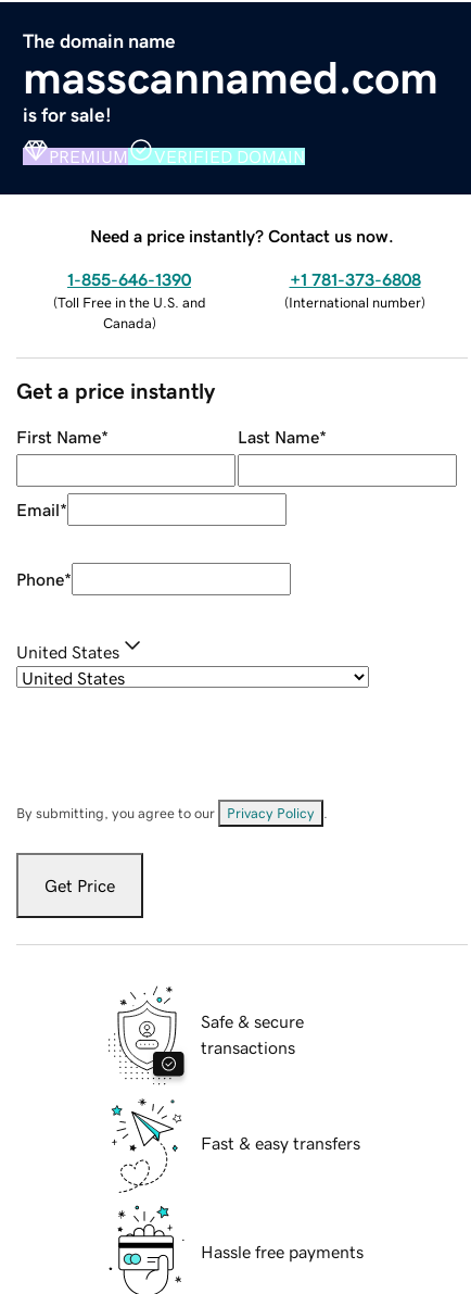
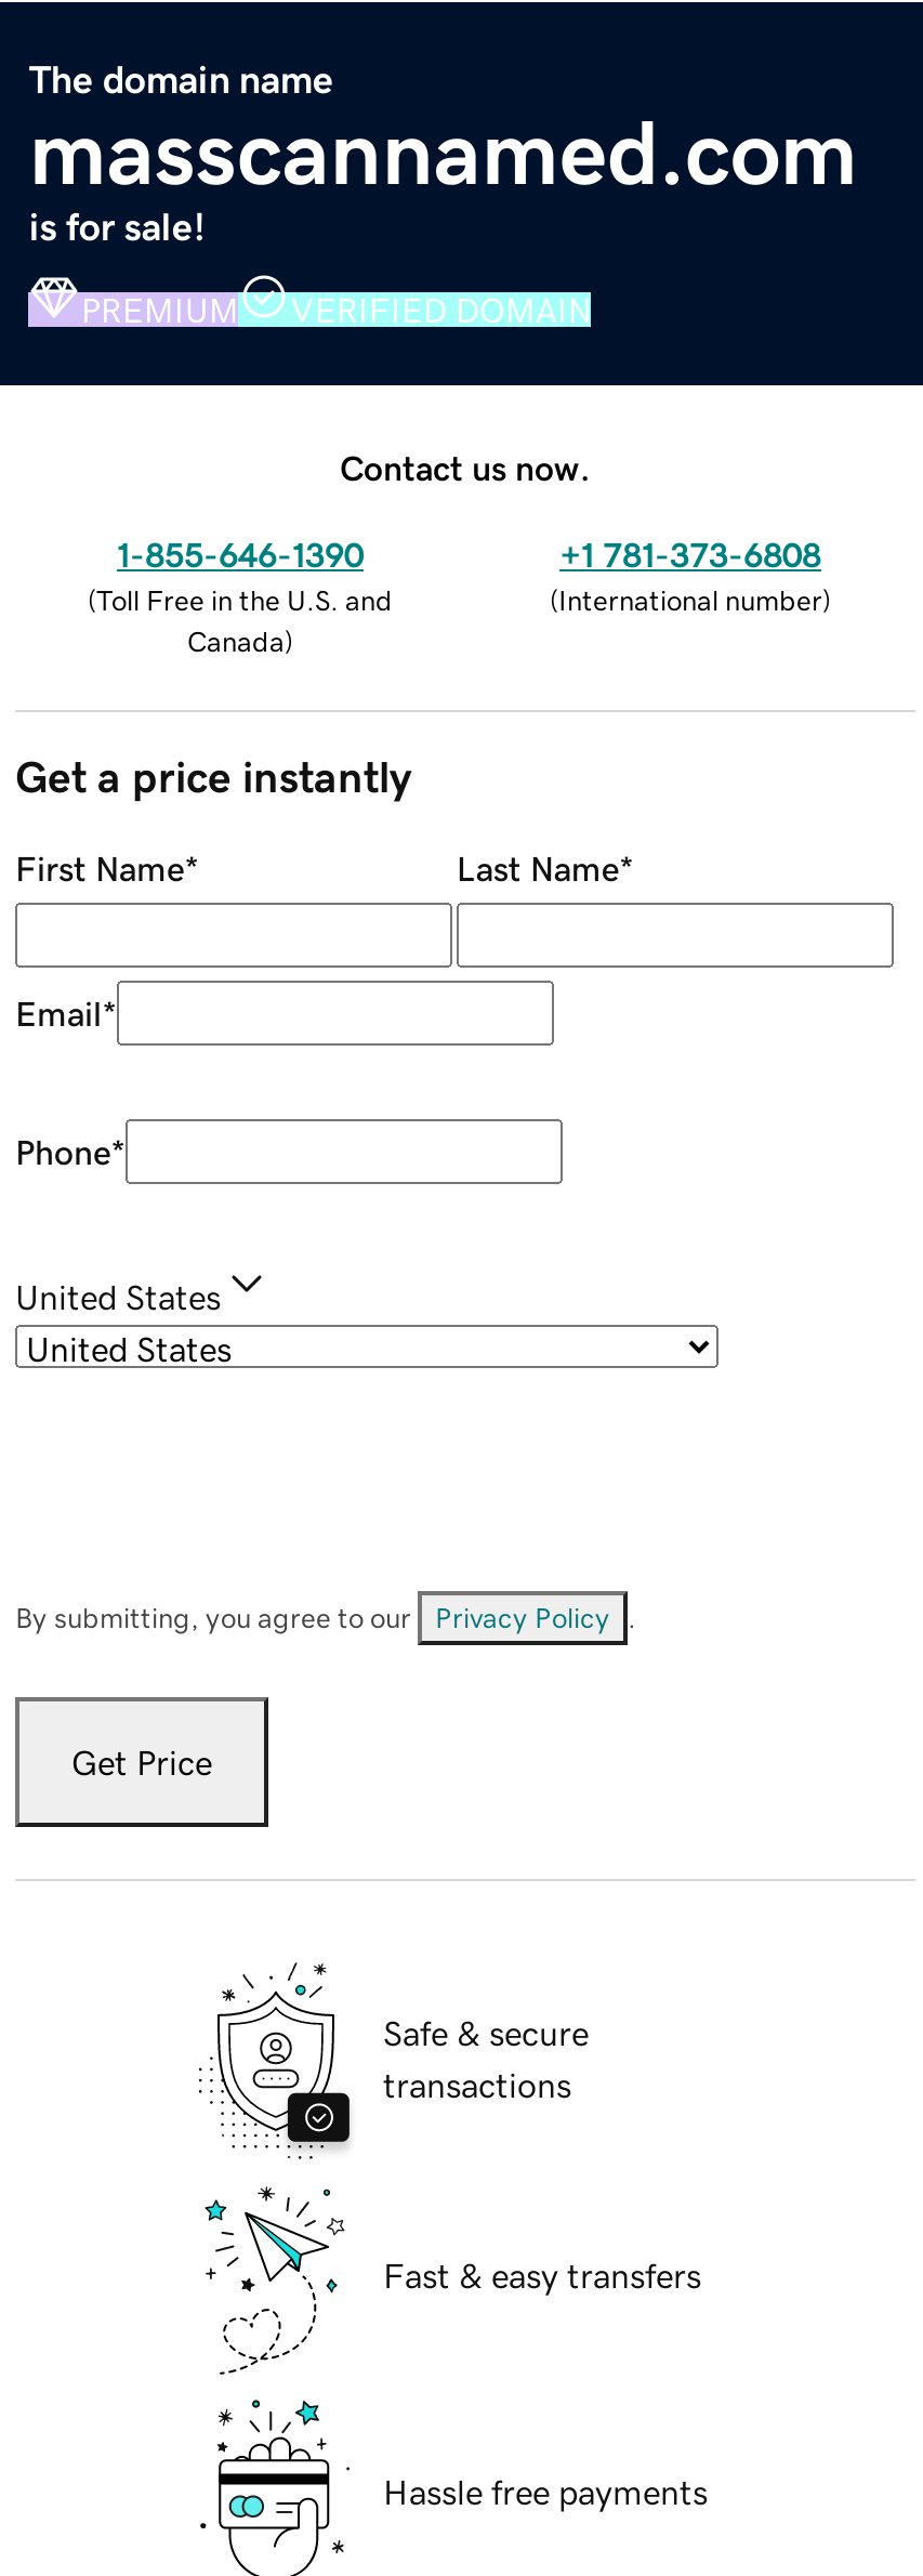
[90,227,394,244] Need a price instantly? Contact us now. -> [340,449,591,484] Contact us now.

